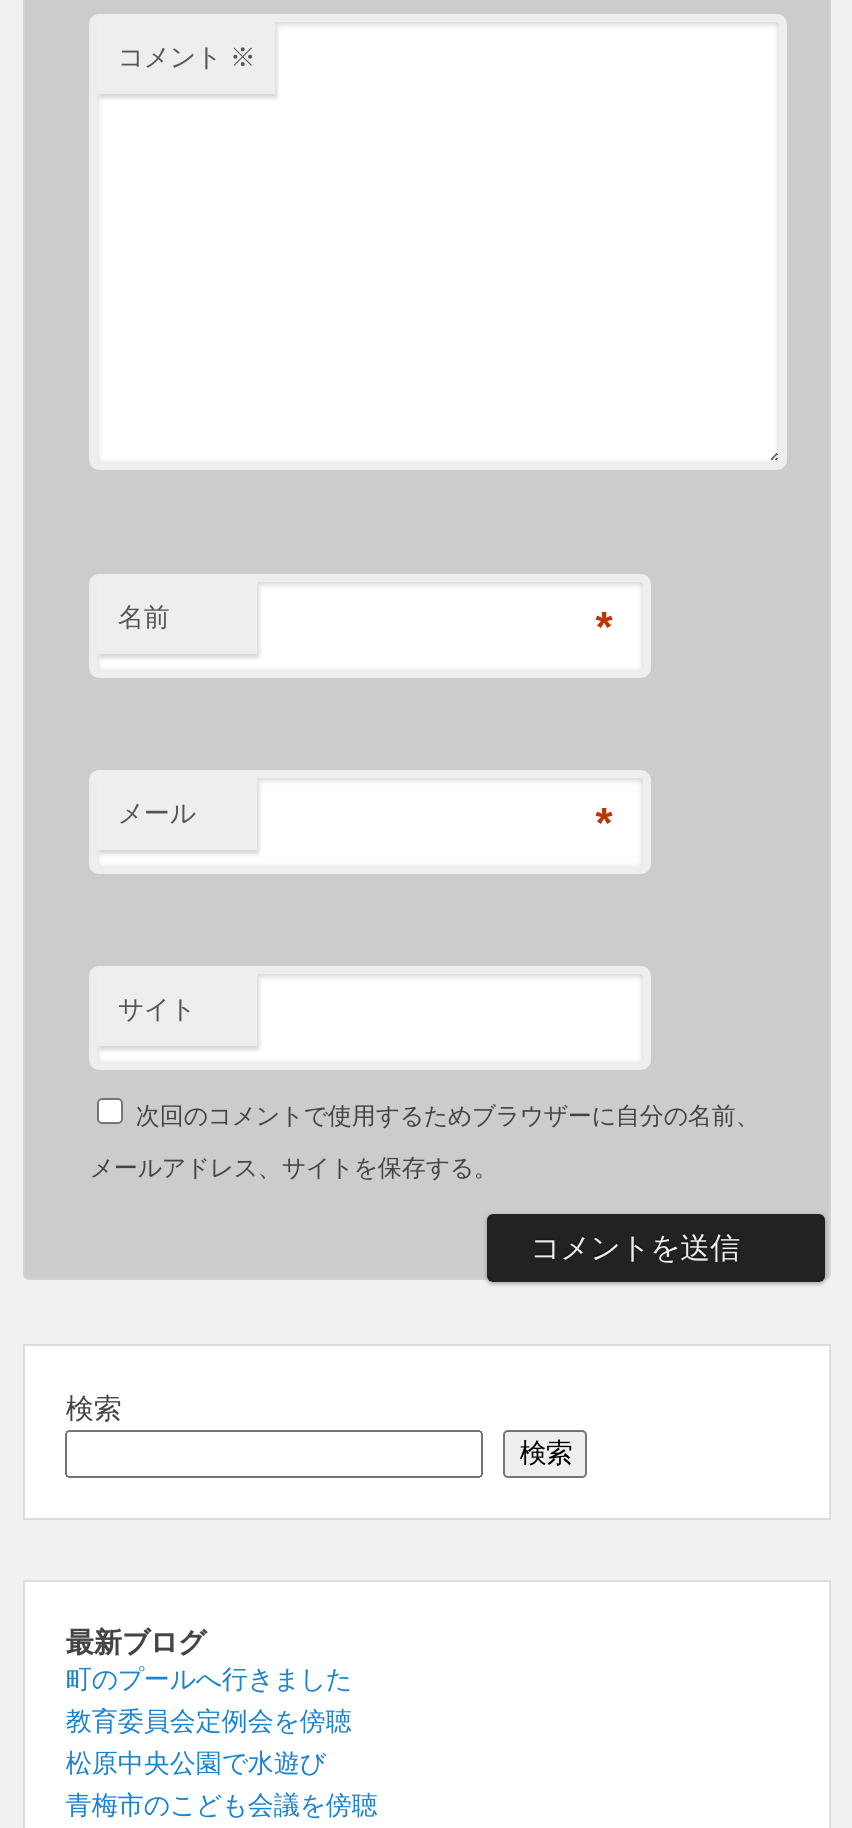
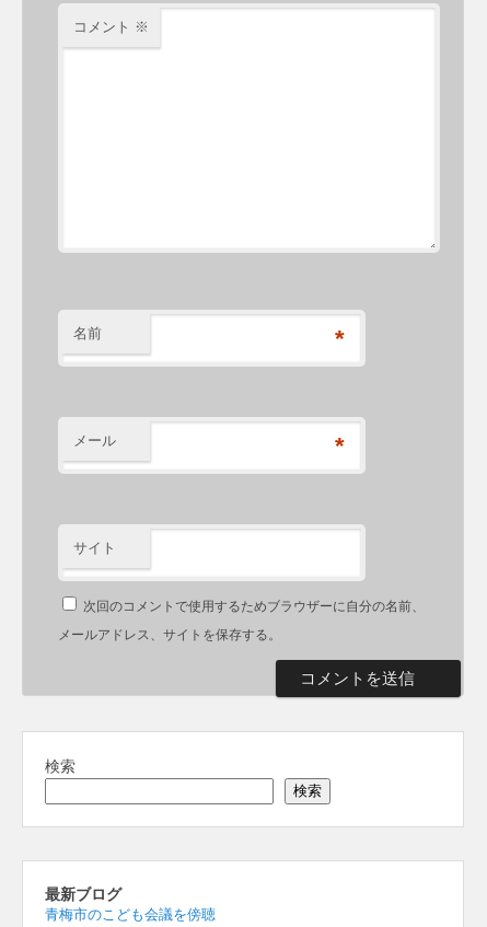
[66,1665,352,1779] 町のプールへ行きました | 教育委員会定例会を傍聴 | 松原中央公園で水遊び -> none

